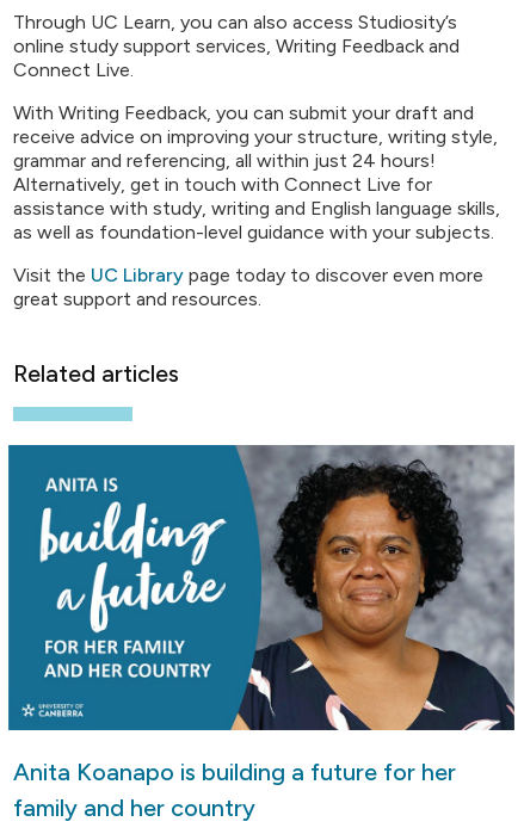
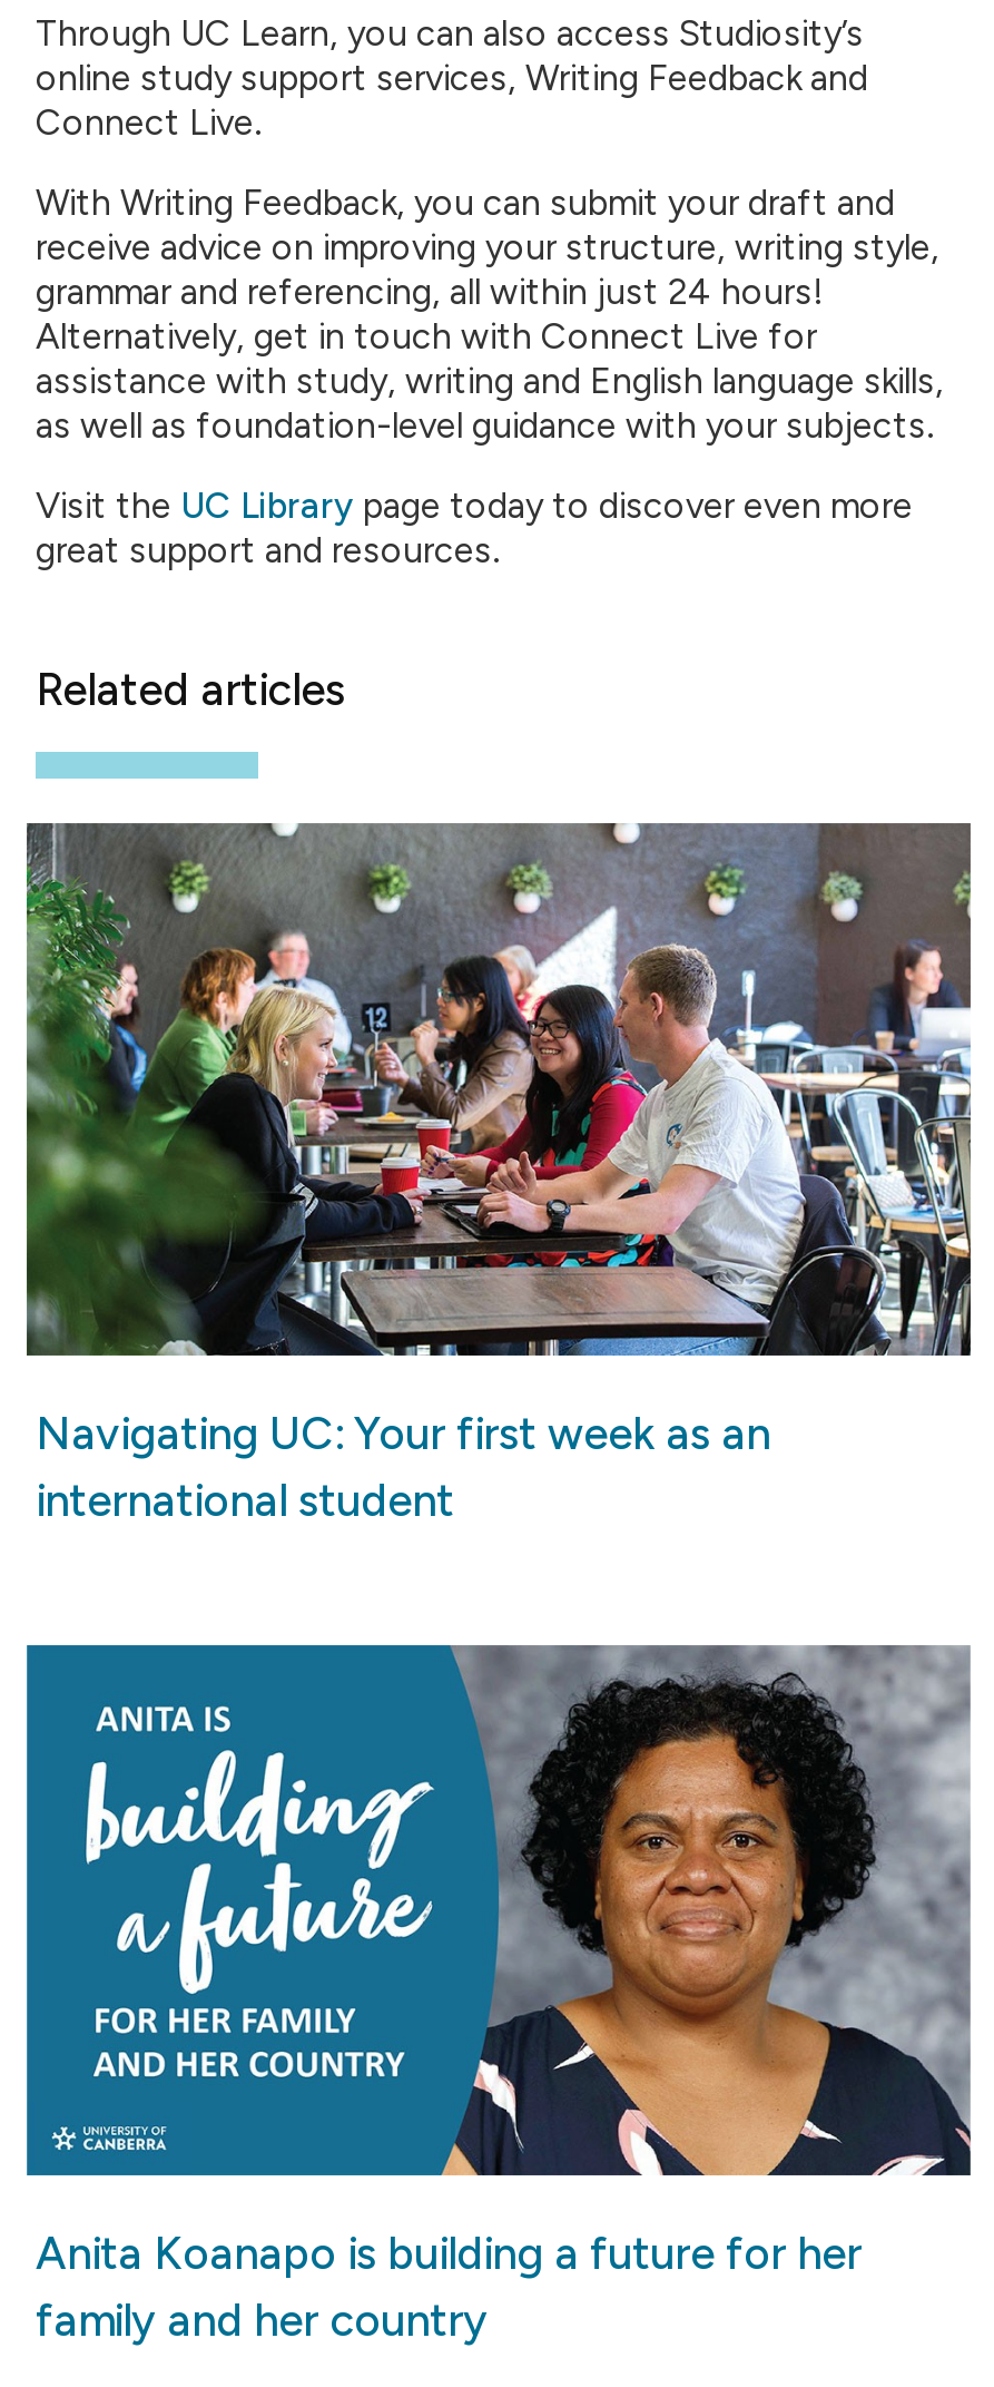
none -> [24,821,971,1526] [image] | Navigating UC: Your first week as an | international student

